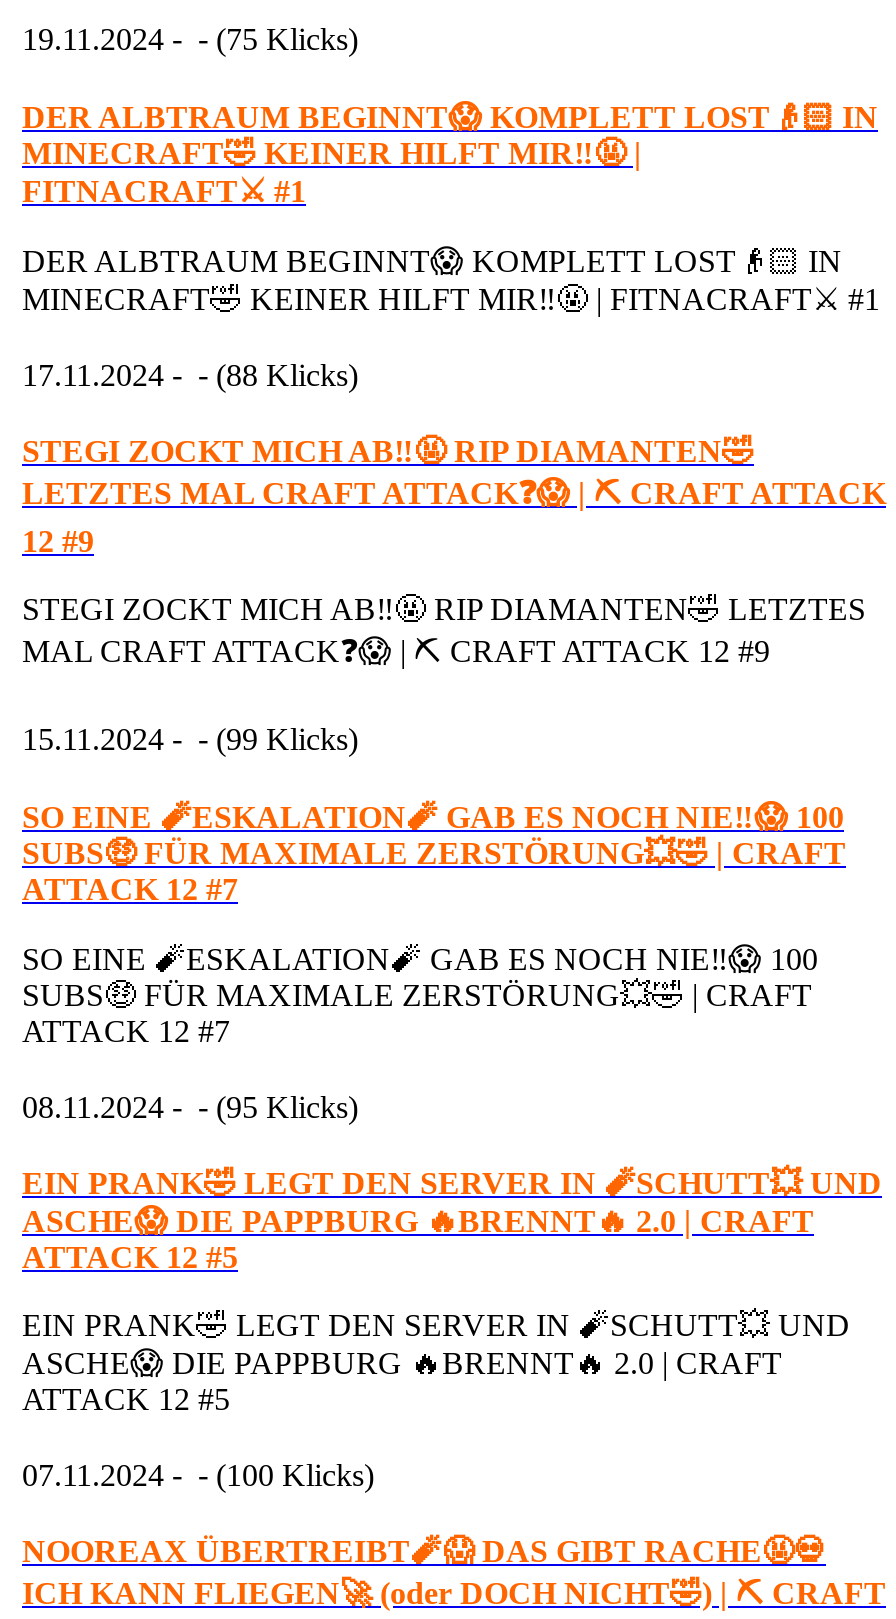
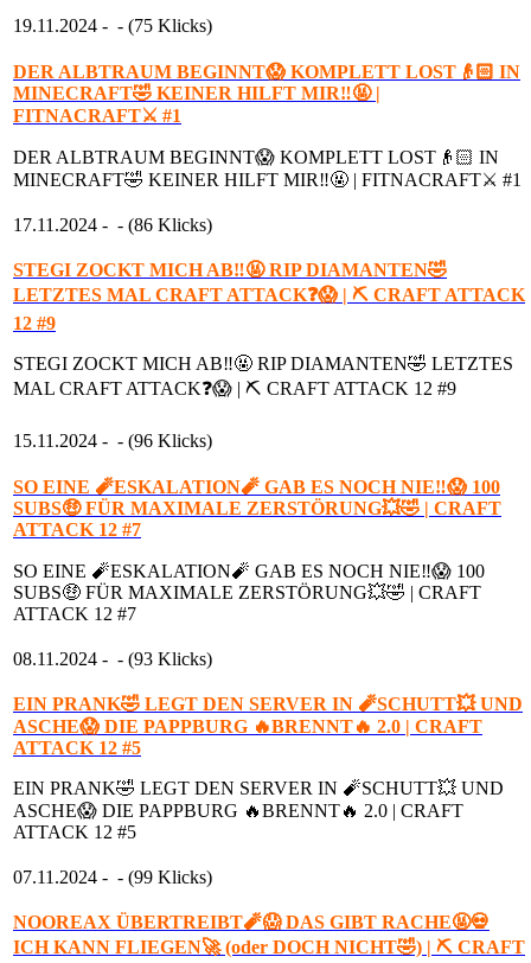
[22,358,358,392] 17.11.2024 - - (88 Klicks) -> [13,215,212,235] 17.11.2024 - - (86 Klicks)
[22,722,358,756] 15.11.2024 - - (99 Klicks) -> [13,430,212,451] 15.11.2024 - - (96 Klicks)
[22,1090,358,1124] 08.11.2024 - - (95 Klicks) -> [13,649,212,669] 08.11.2024 - - (93 Klicks)
[22,1458,374,1492] 07.11.2024 - - (100 Klicks) -> [13,867,212,887] 07.11.2024 - - (99 Klicks)

